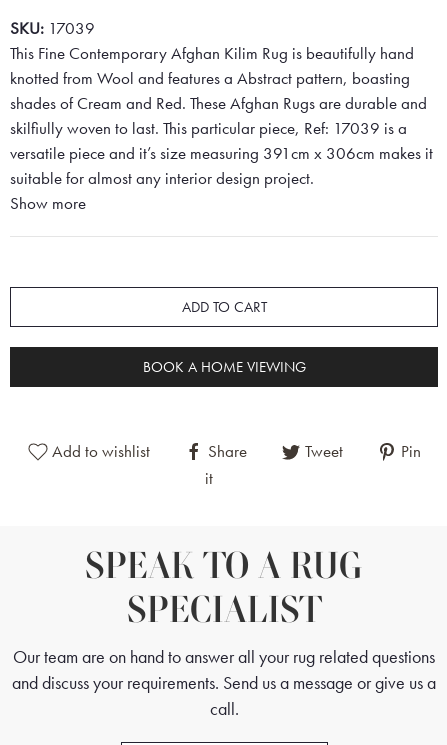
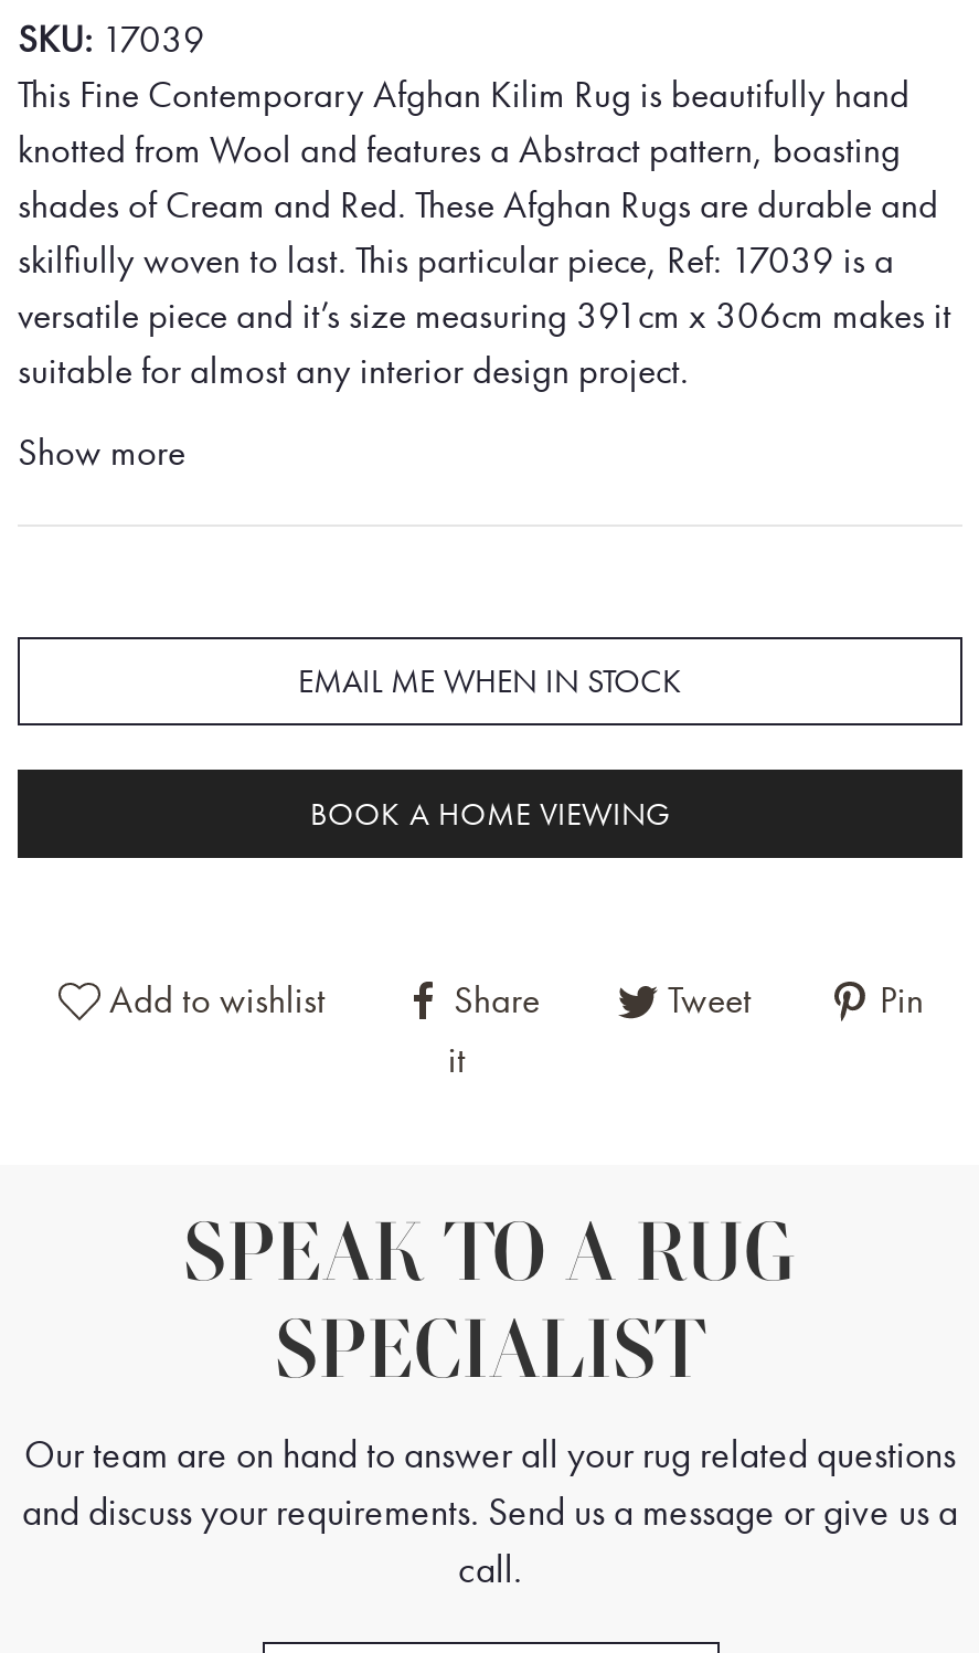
[181,297,266,317] ADD TO CART -> [298,659,682,703] EMAIL ME WHEN IN STOCK

